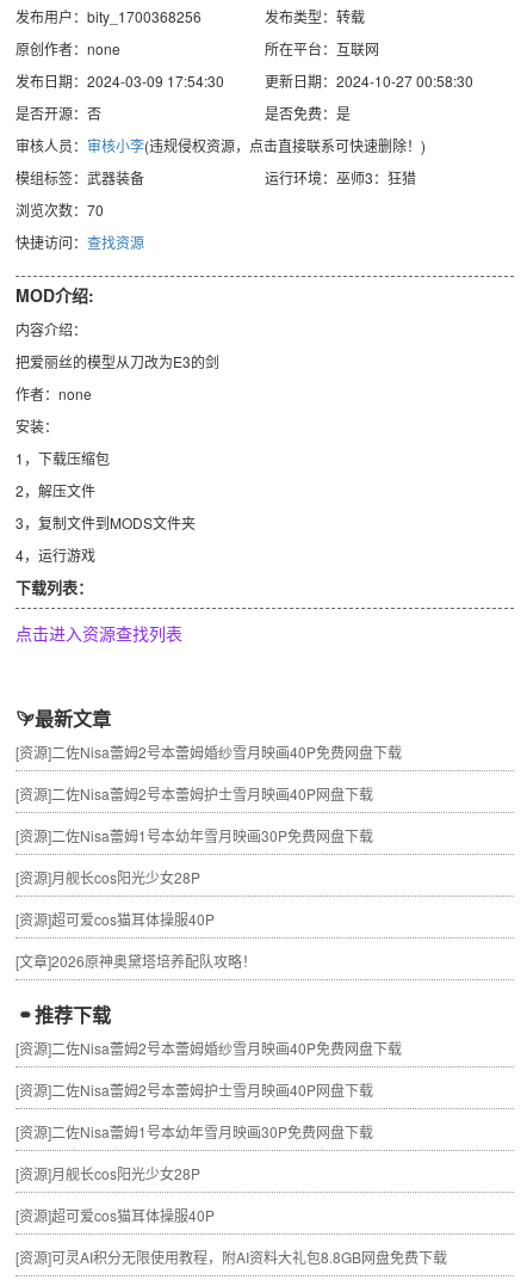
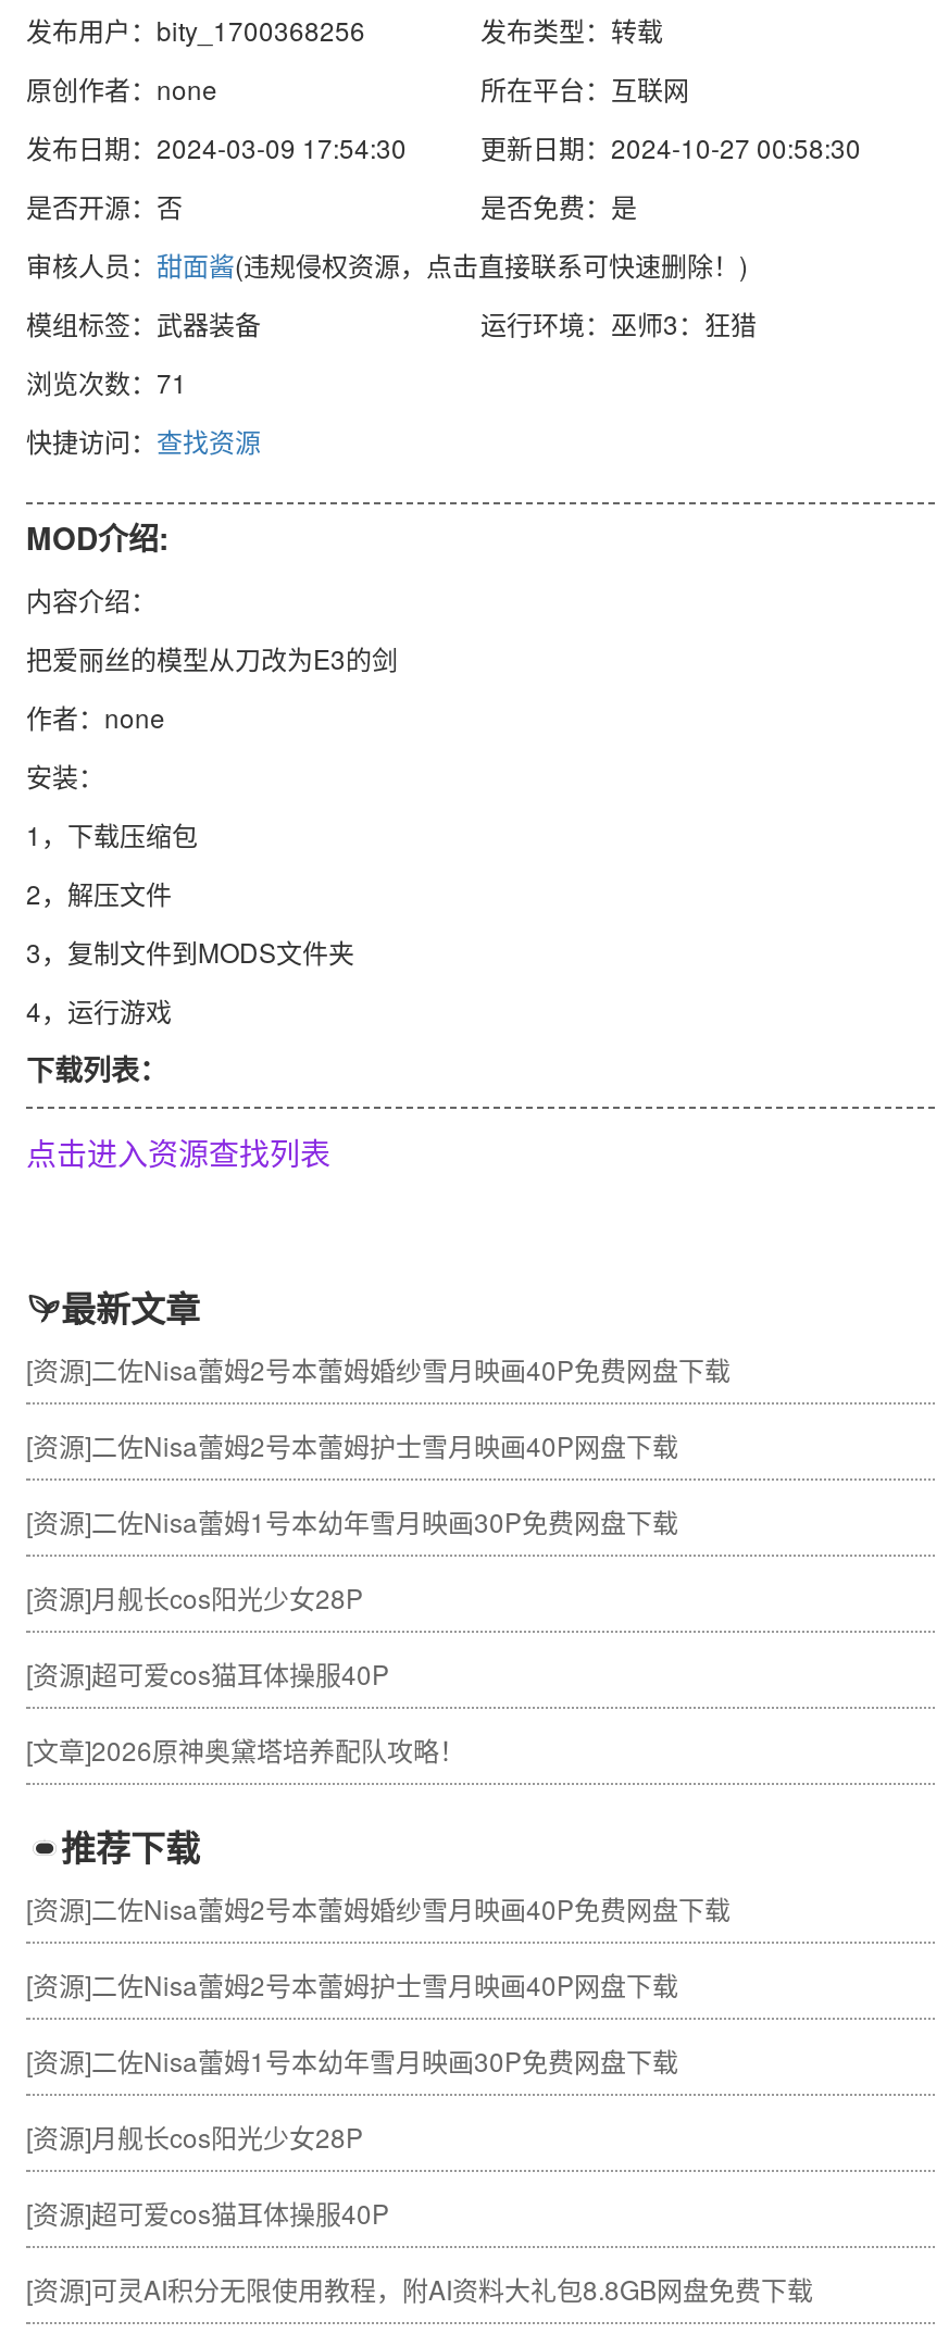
[15,135,426,155] 审核人员：审核小李(违规侵权资源，点击直接联系可快速删除！) -> [26,246,748,283] 审核人员：甜面酱(违规侵权资源，点击直接联系可快速删除！)
[15,199,104,220] 浏览次数：70 -> [26,363,187,400] 浏览次数：71

